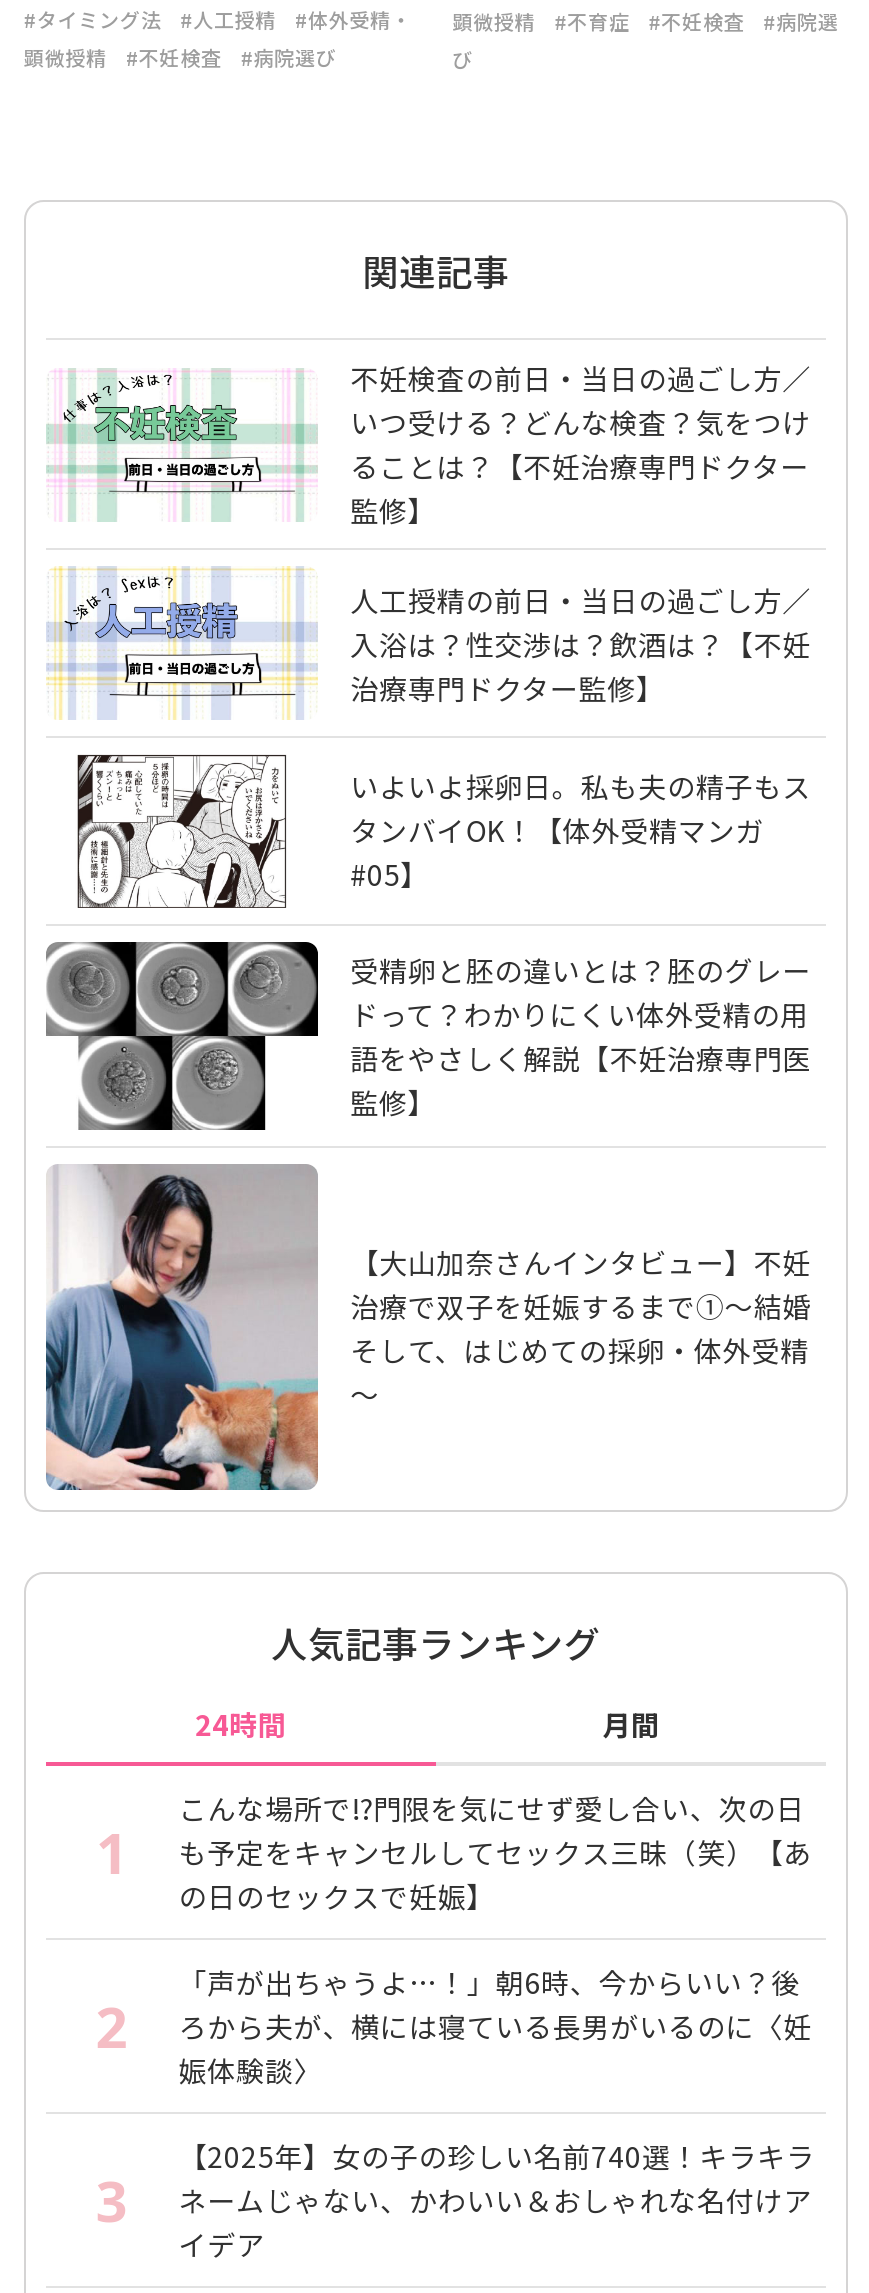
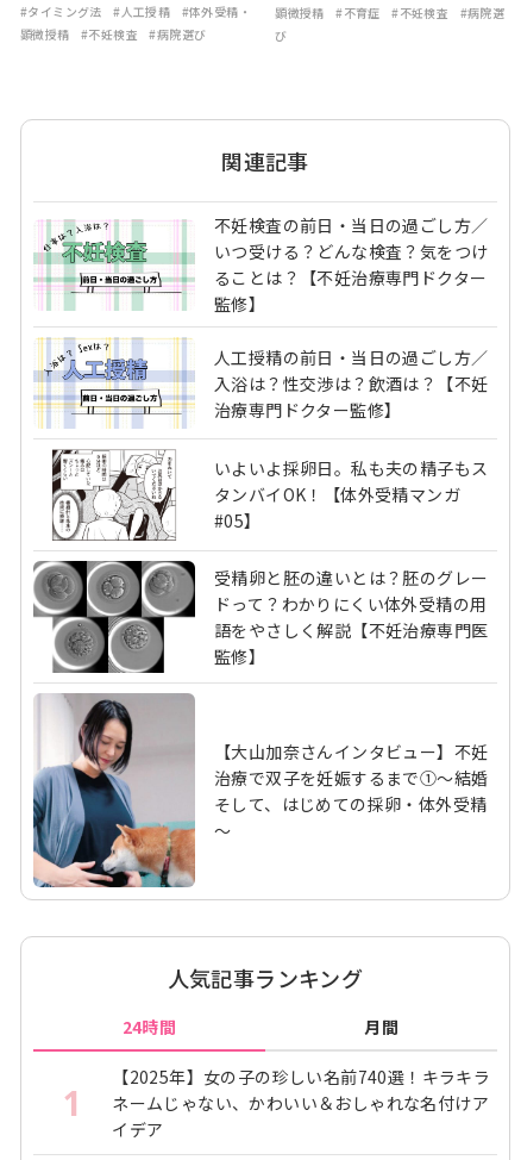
[96,1788,812,2064] こんな場所で!?門限を気にせず愛し合い、次の日 | も予定をキャンセルしてセックス三昧（笑）【あ | の日のセックスで妊娠】 | 2 -> none
[96,1962,812,2238] 「声が出ちゃうよ…！」朝6時、今からいい？後 | ろから夫が、横には寝ている長男がいるのに〈妊 | 娠体験談〉 | 3 -> none

